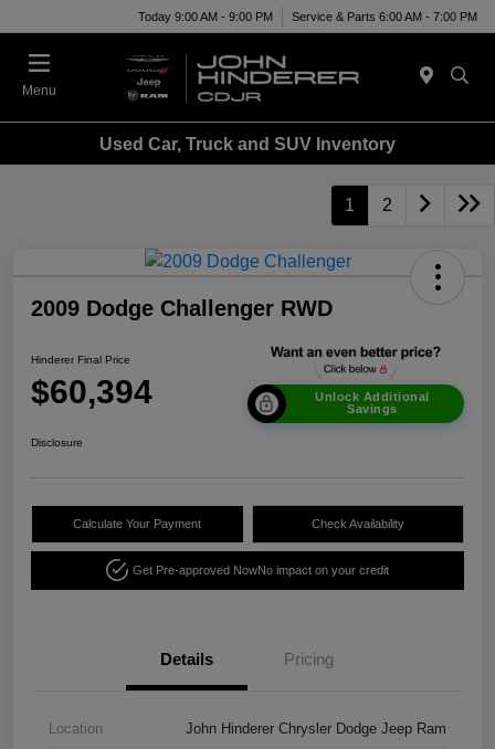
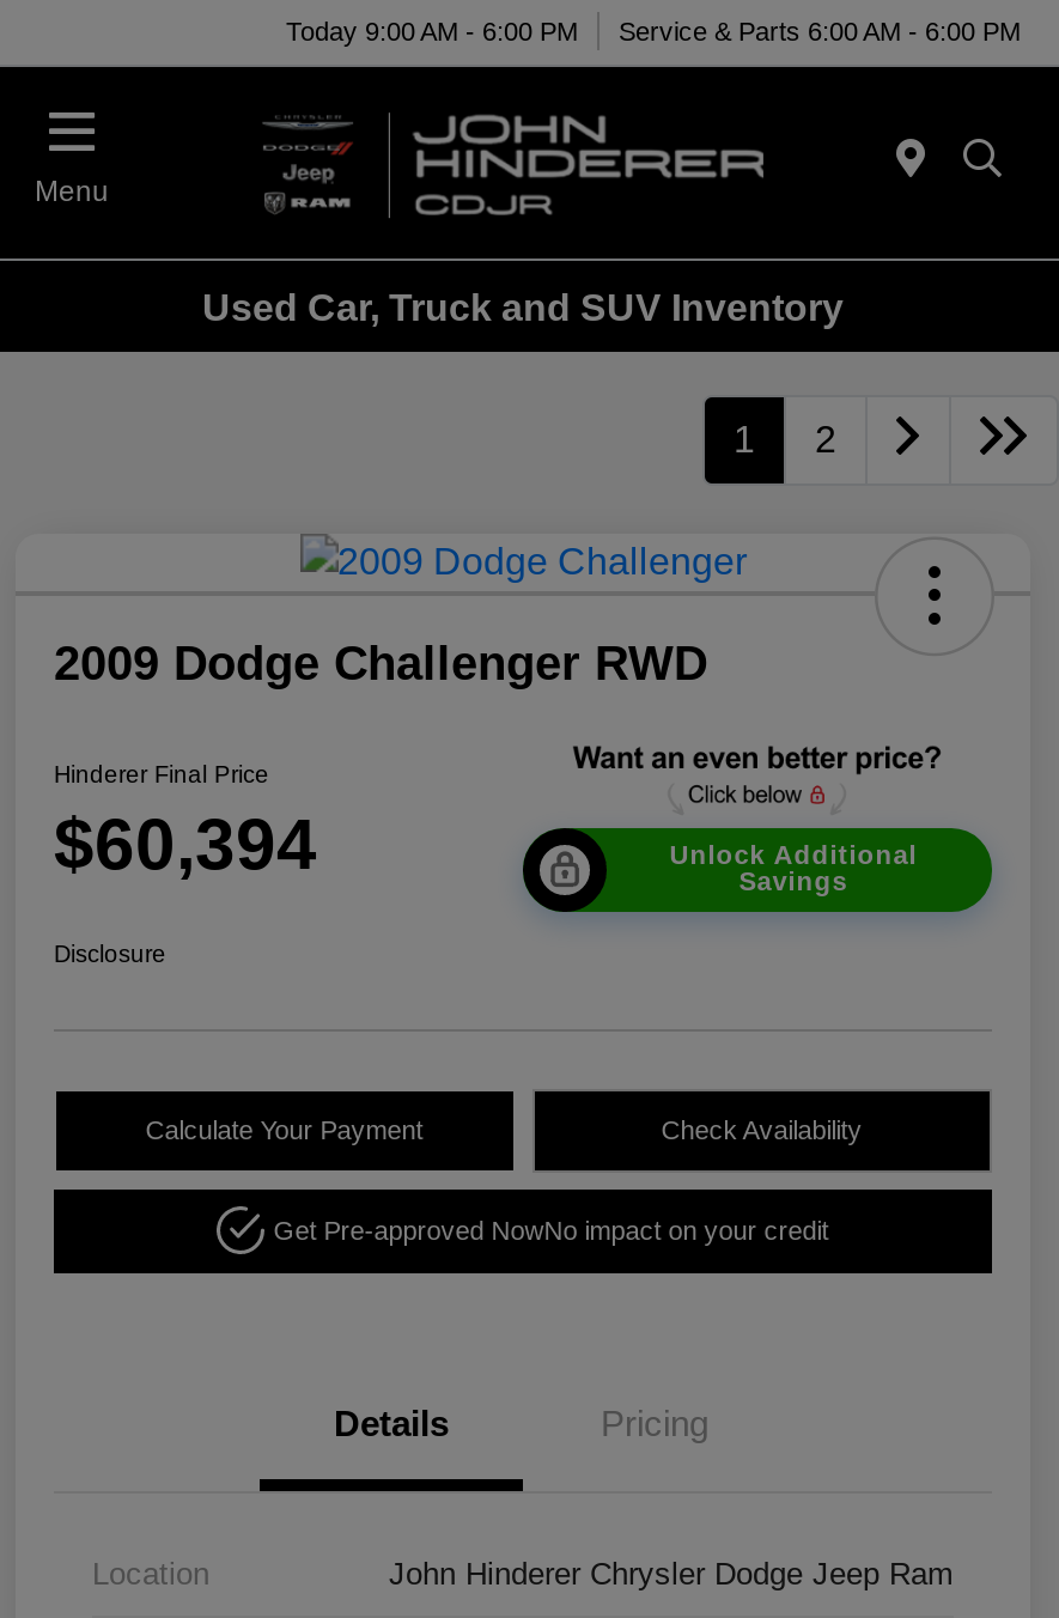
[138,9,273,23] Today 9:00 AM - 9:00 PM -> [286,16,578,44] Today 9:00 AM - 6:00 PM
[292,9,477,23] Service & Parts 6:00 AM - 7:00 PM -> [619,16,1021,44] Service & Parts 6:00 AM - 6:00 PM

